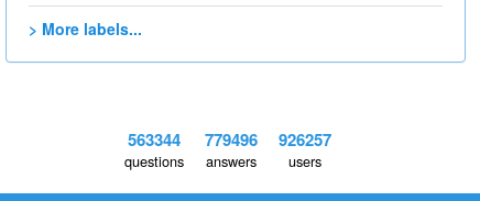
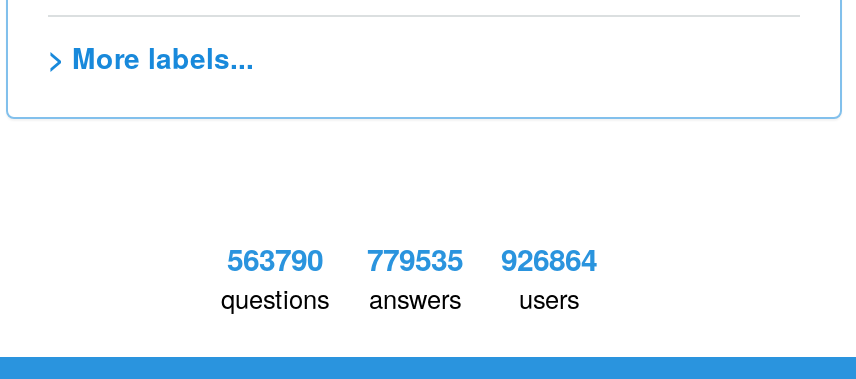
[127,127,180,152] 563344 -> [227,237,323,281] 563790
[204,127,257,152] 779496 -> [367,237,463,281] 779535
[278,127,331,152] 926257 -> [501,237,597,281] 926864

